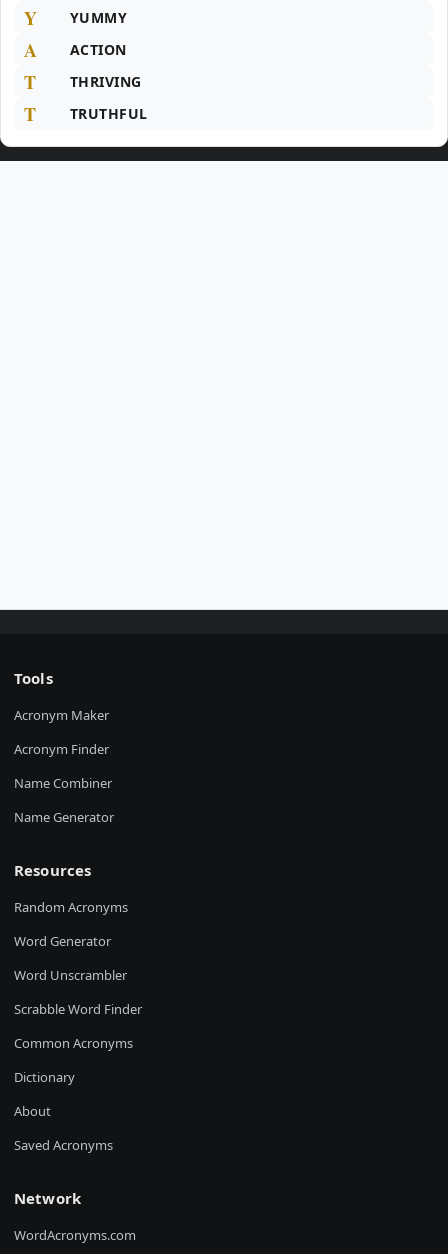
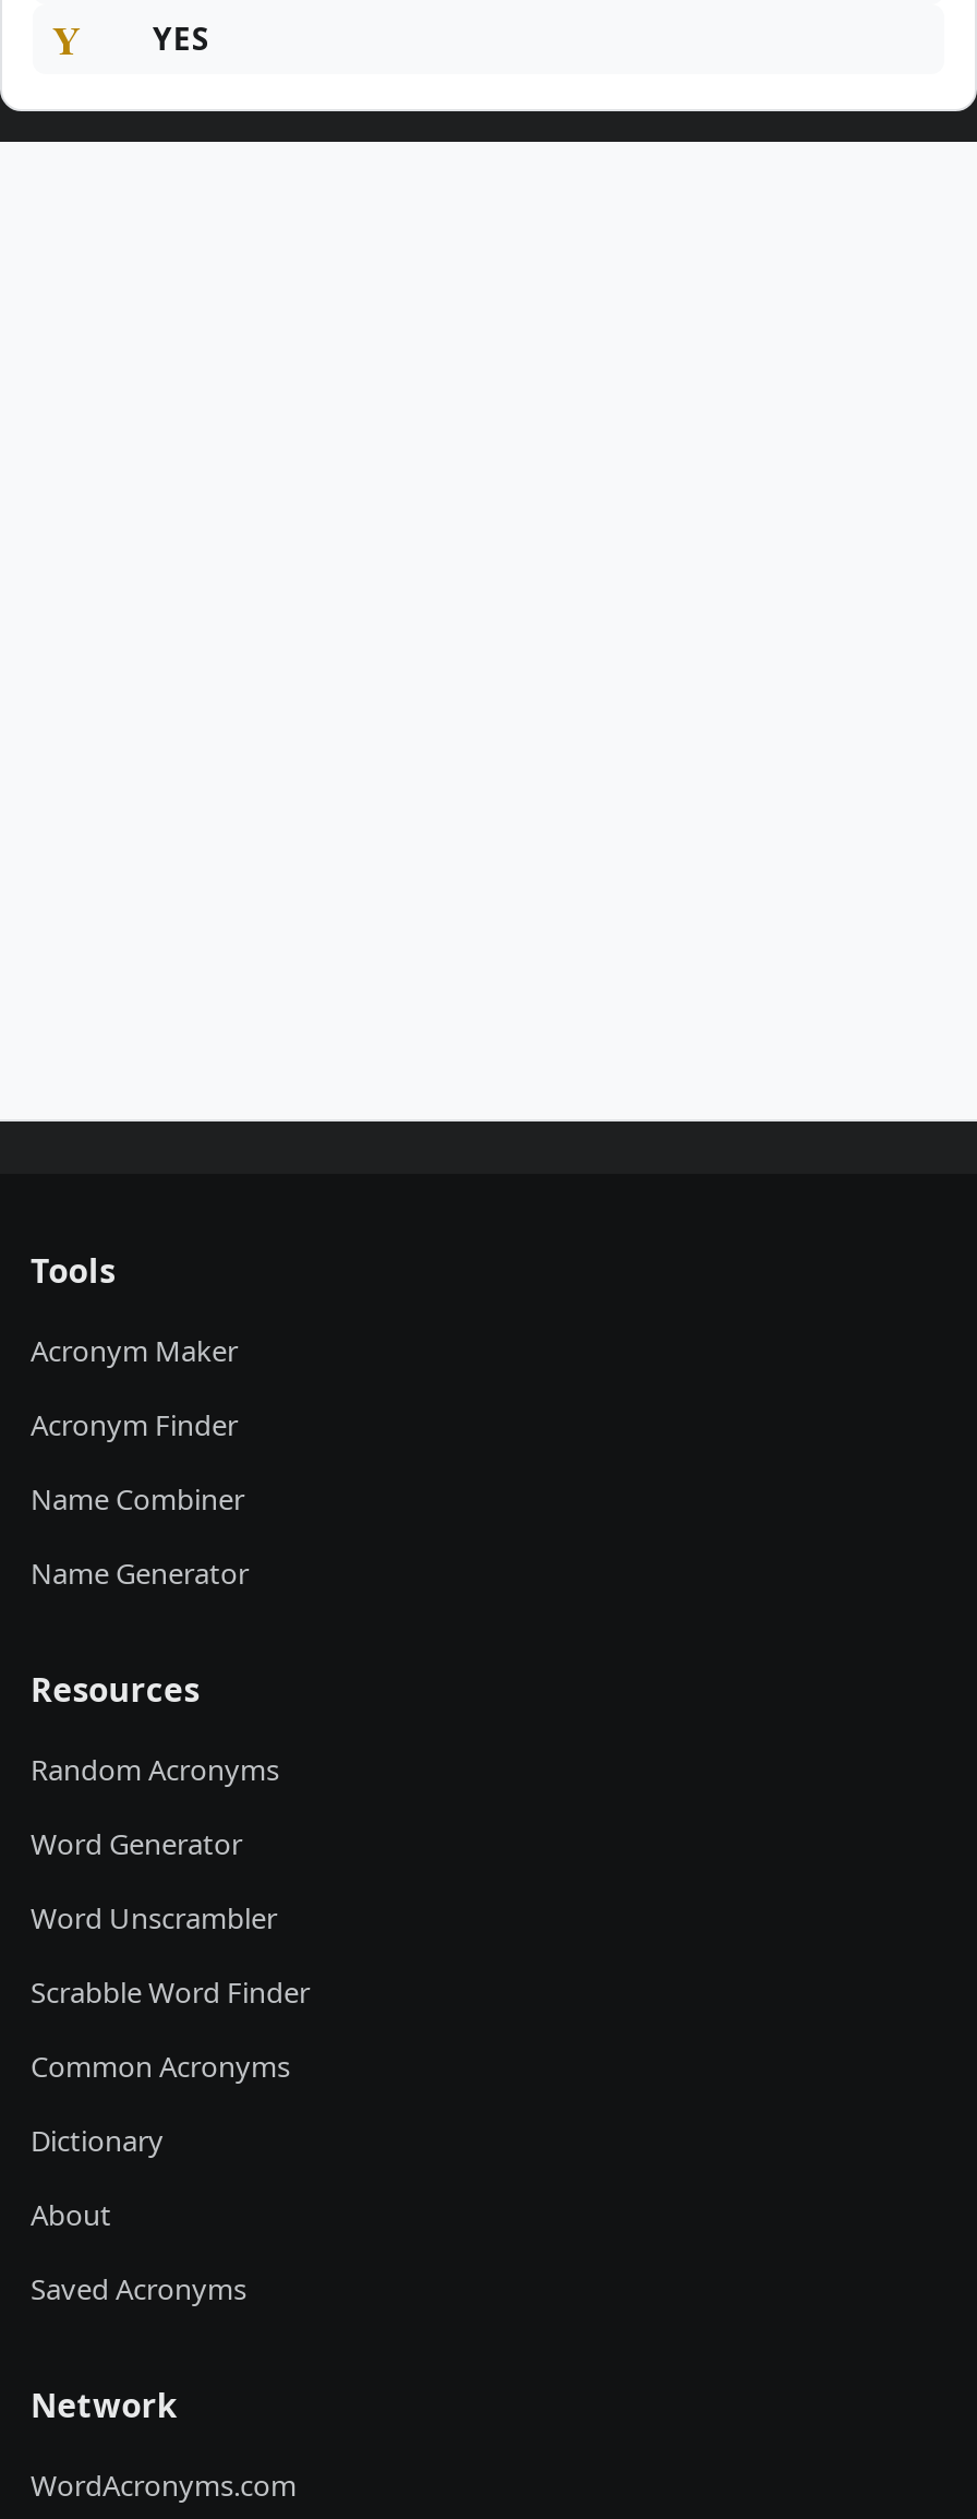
[24,8,147,127] YUMMY | A | ACTION | T | THRIVING | T | TRUTHFUL -> [153,17,210,59] YES

